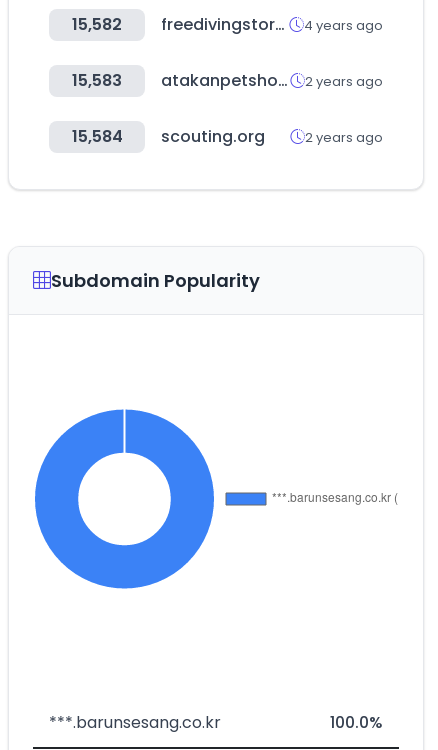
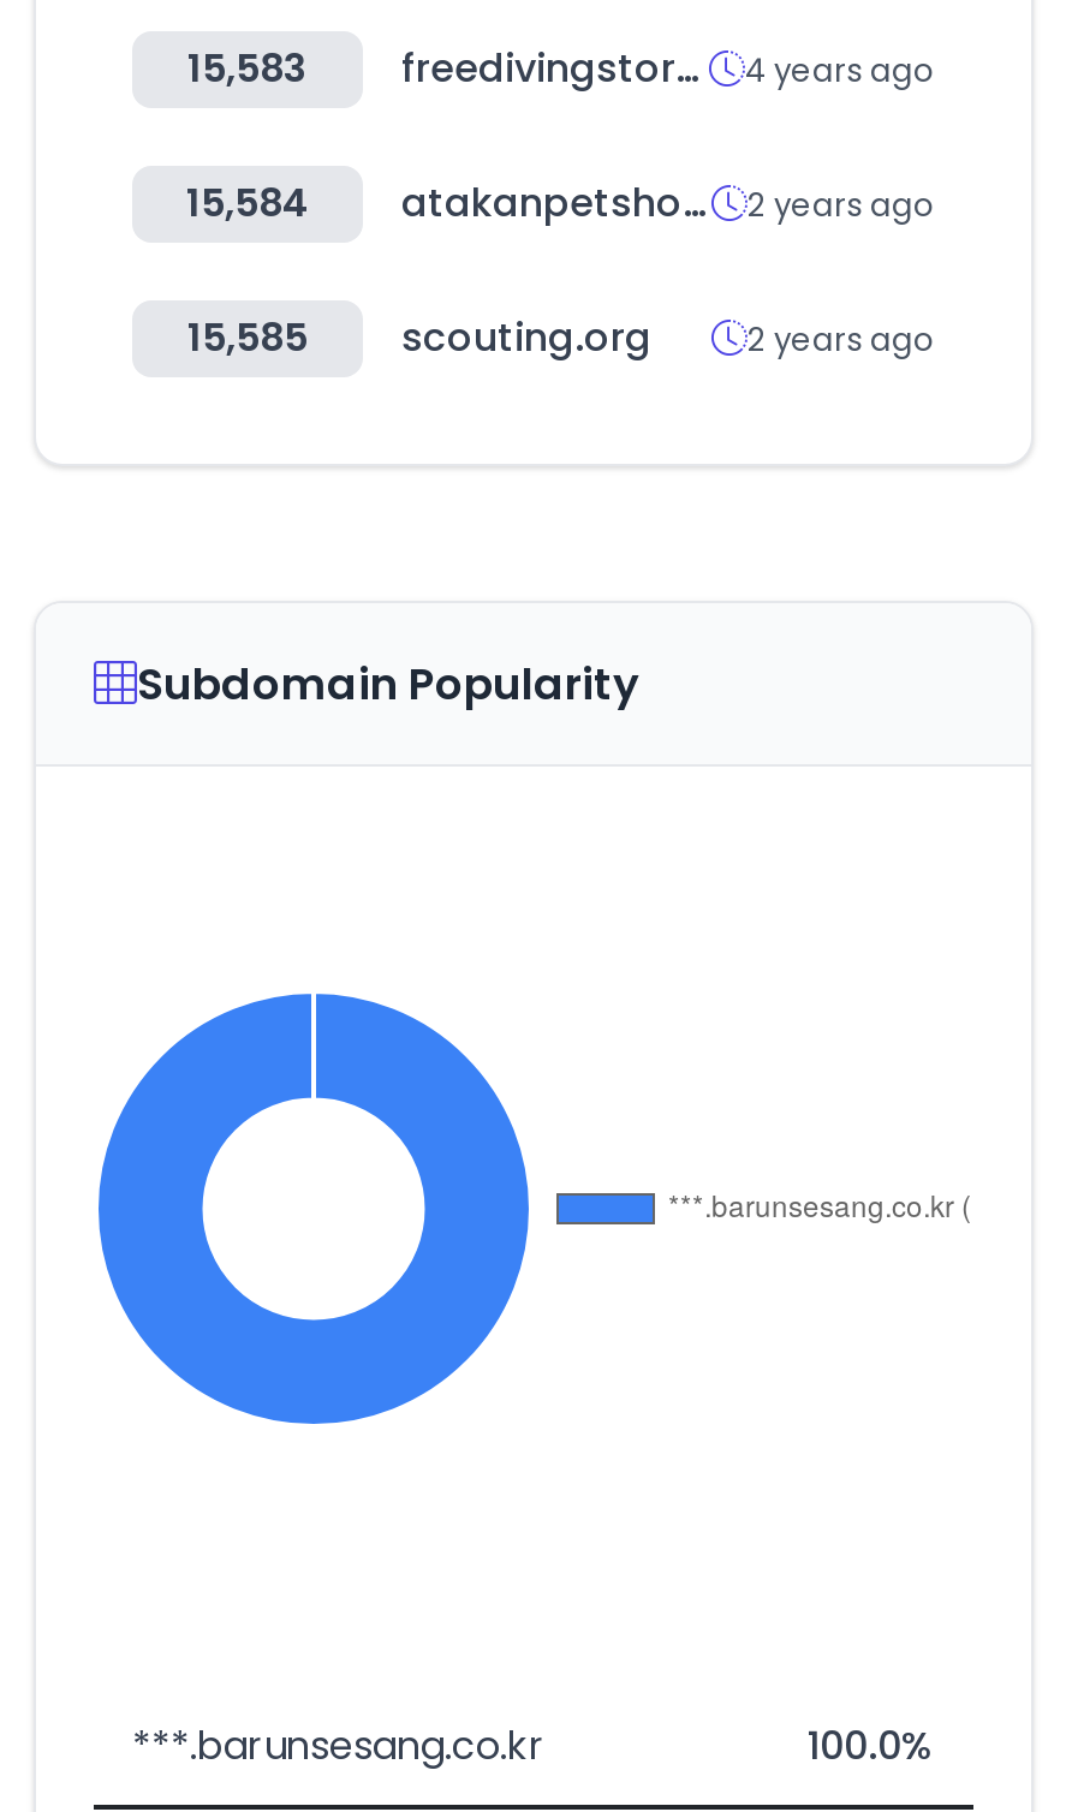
[72,13,122,36] 15,582 -> [187,41,308,96] 15,583
[72,69,122,92] 15,583 -> [186,175,309,231] 15,584
[71,125,265,148] 15,584 scouting.org -> [187,310,651,365] 15,585 scouting.org

